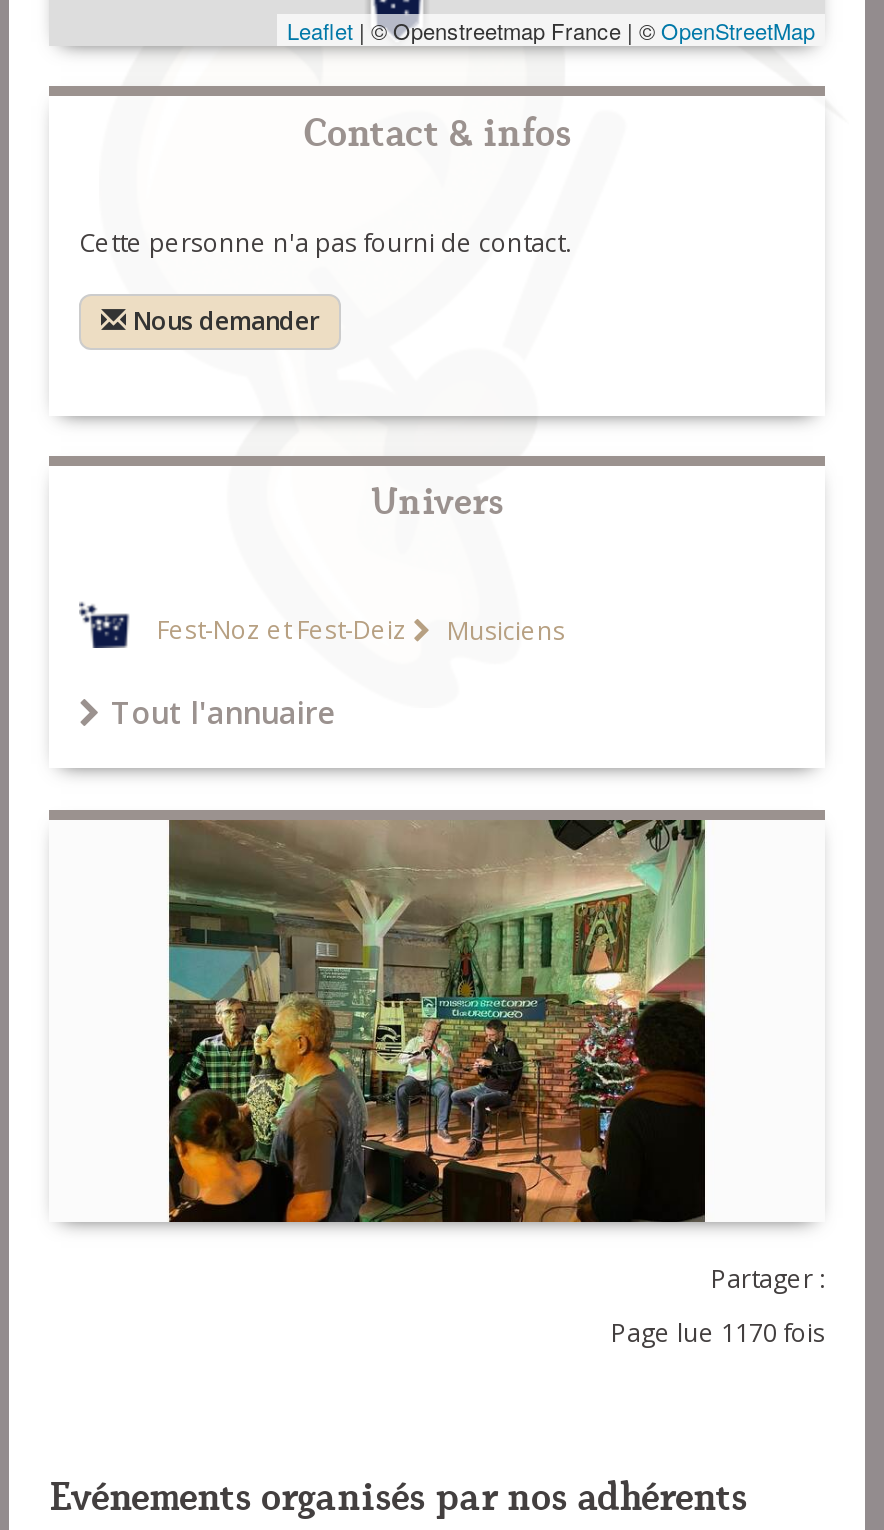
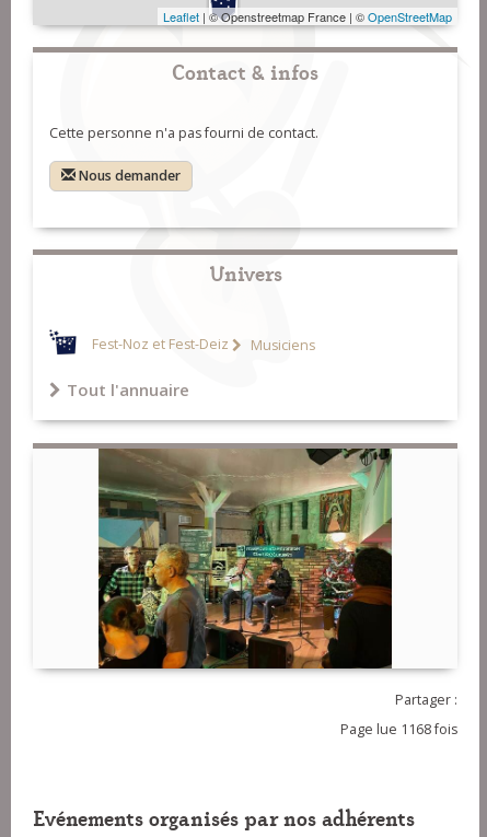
[611,1317,825,1351] Page lue 1170 fois -> [340,720,457,739] Page lue 1168 fois

